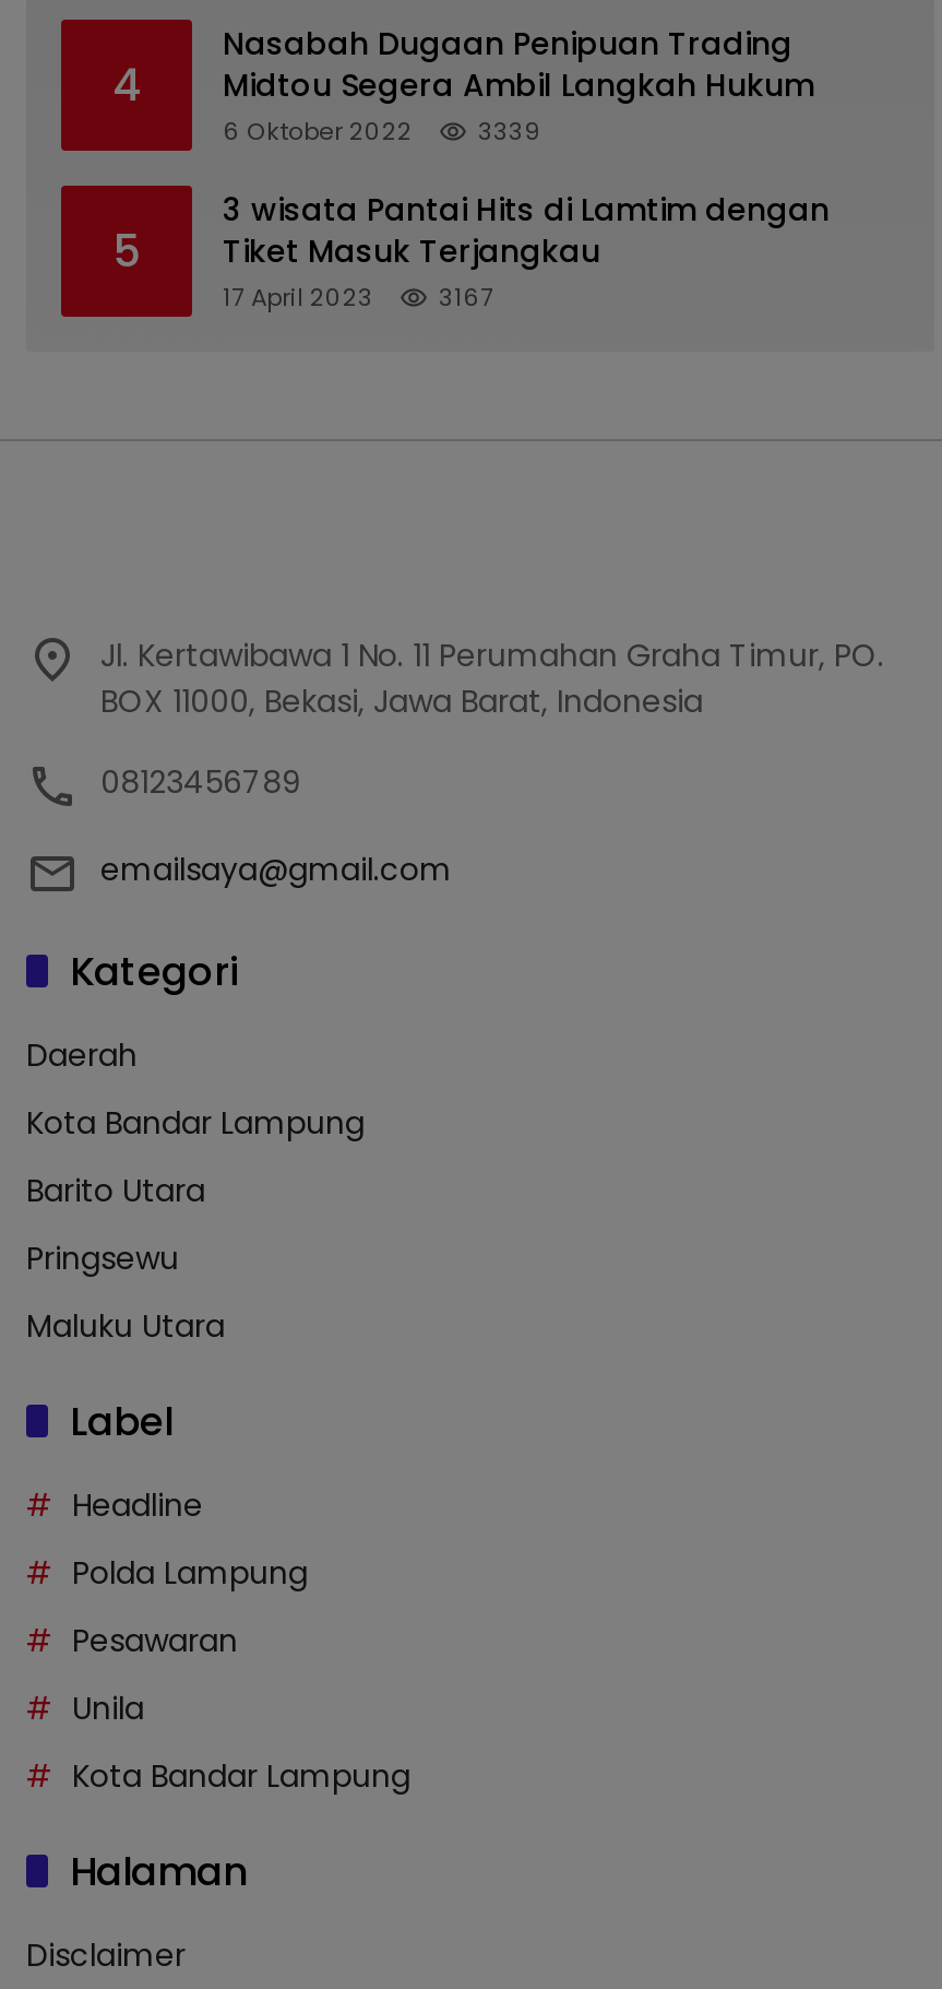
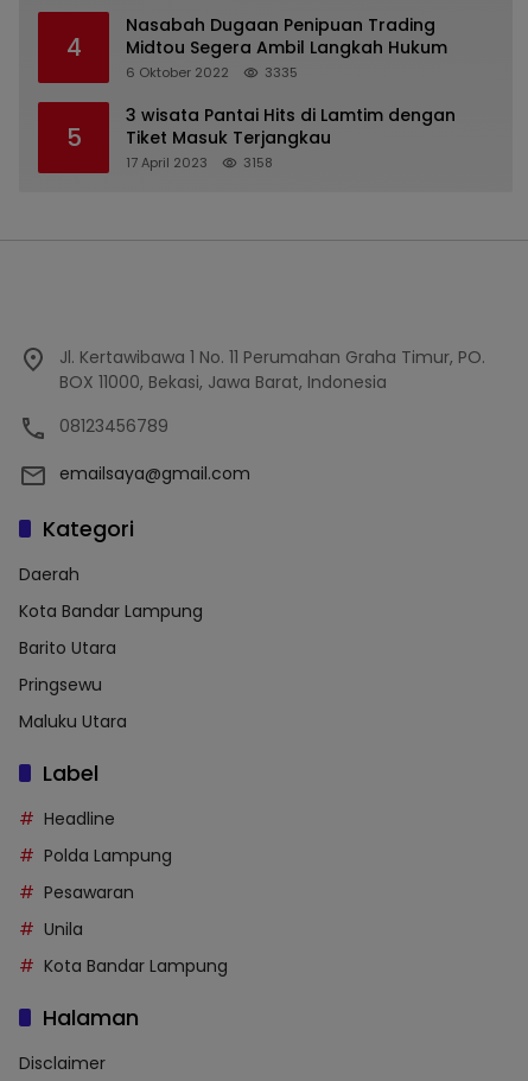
[223,114,539,149] 6 Oktober 2022 3339 -> [126,63,298,82] 6 Oktober 2022 3335
[223,280,493,315] 17 April 2023 3167 -> [126,153,273,172] 17 April 2023 3158

